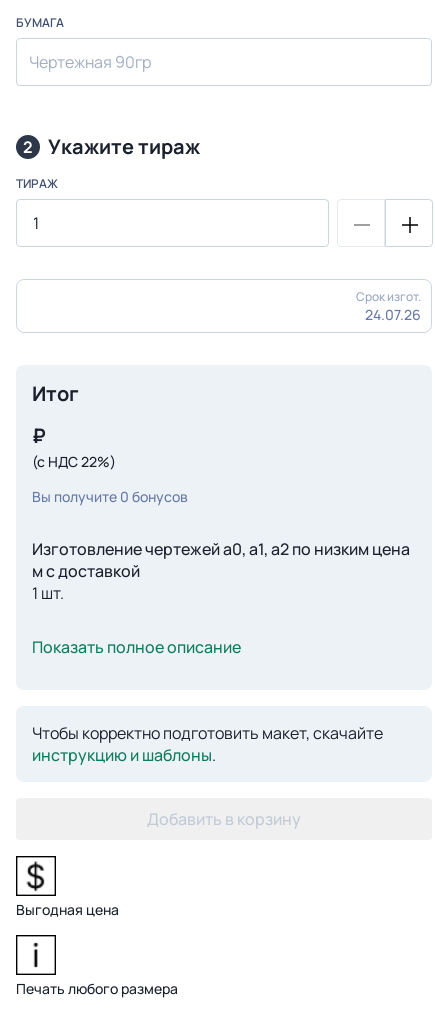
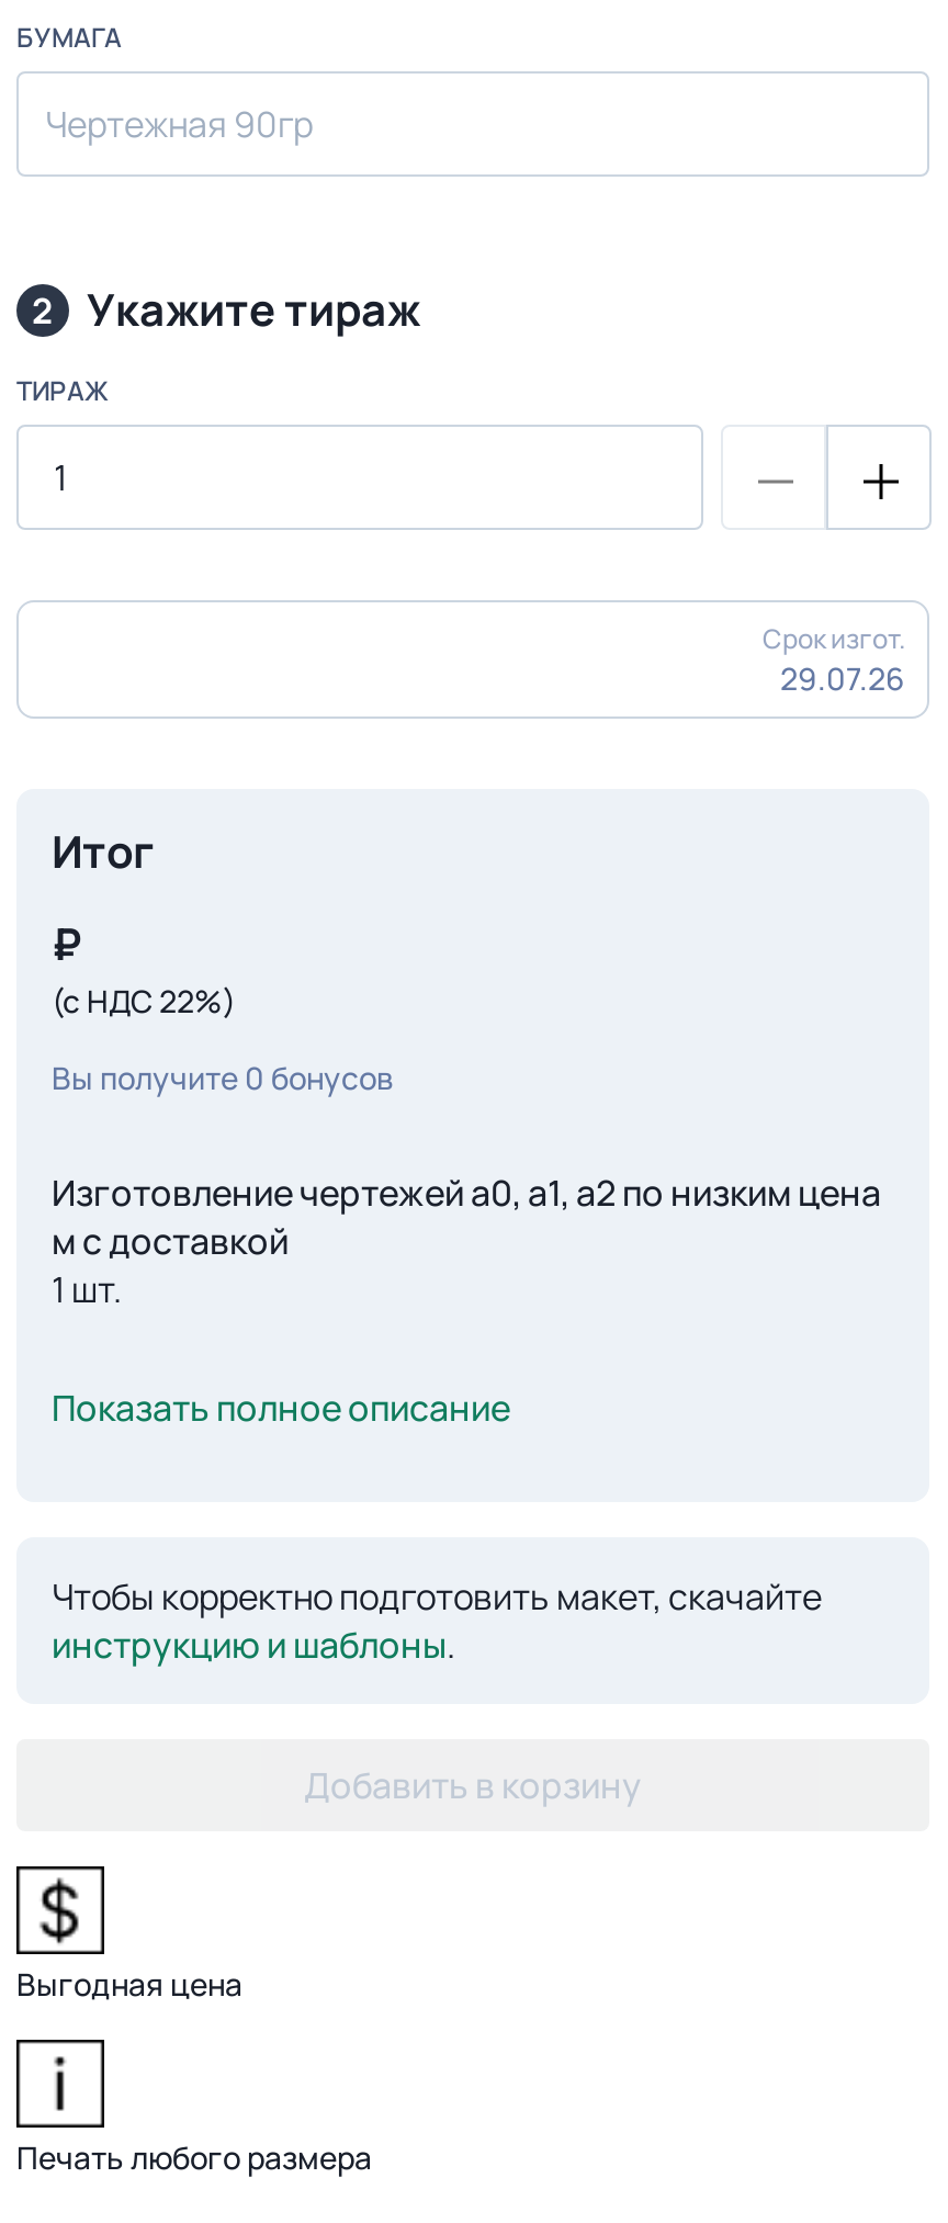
[365,305,421,324] 24.07.26 -> [780,657,905,699] 29.07.26

